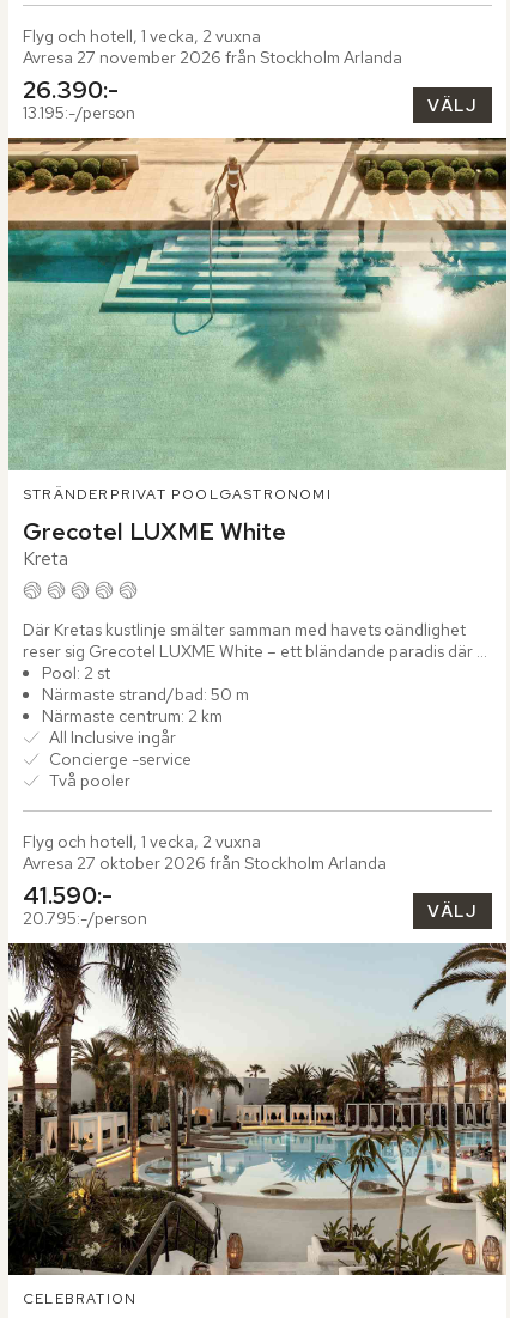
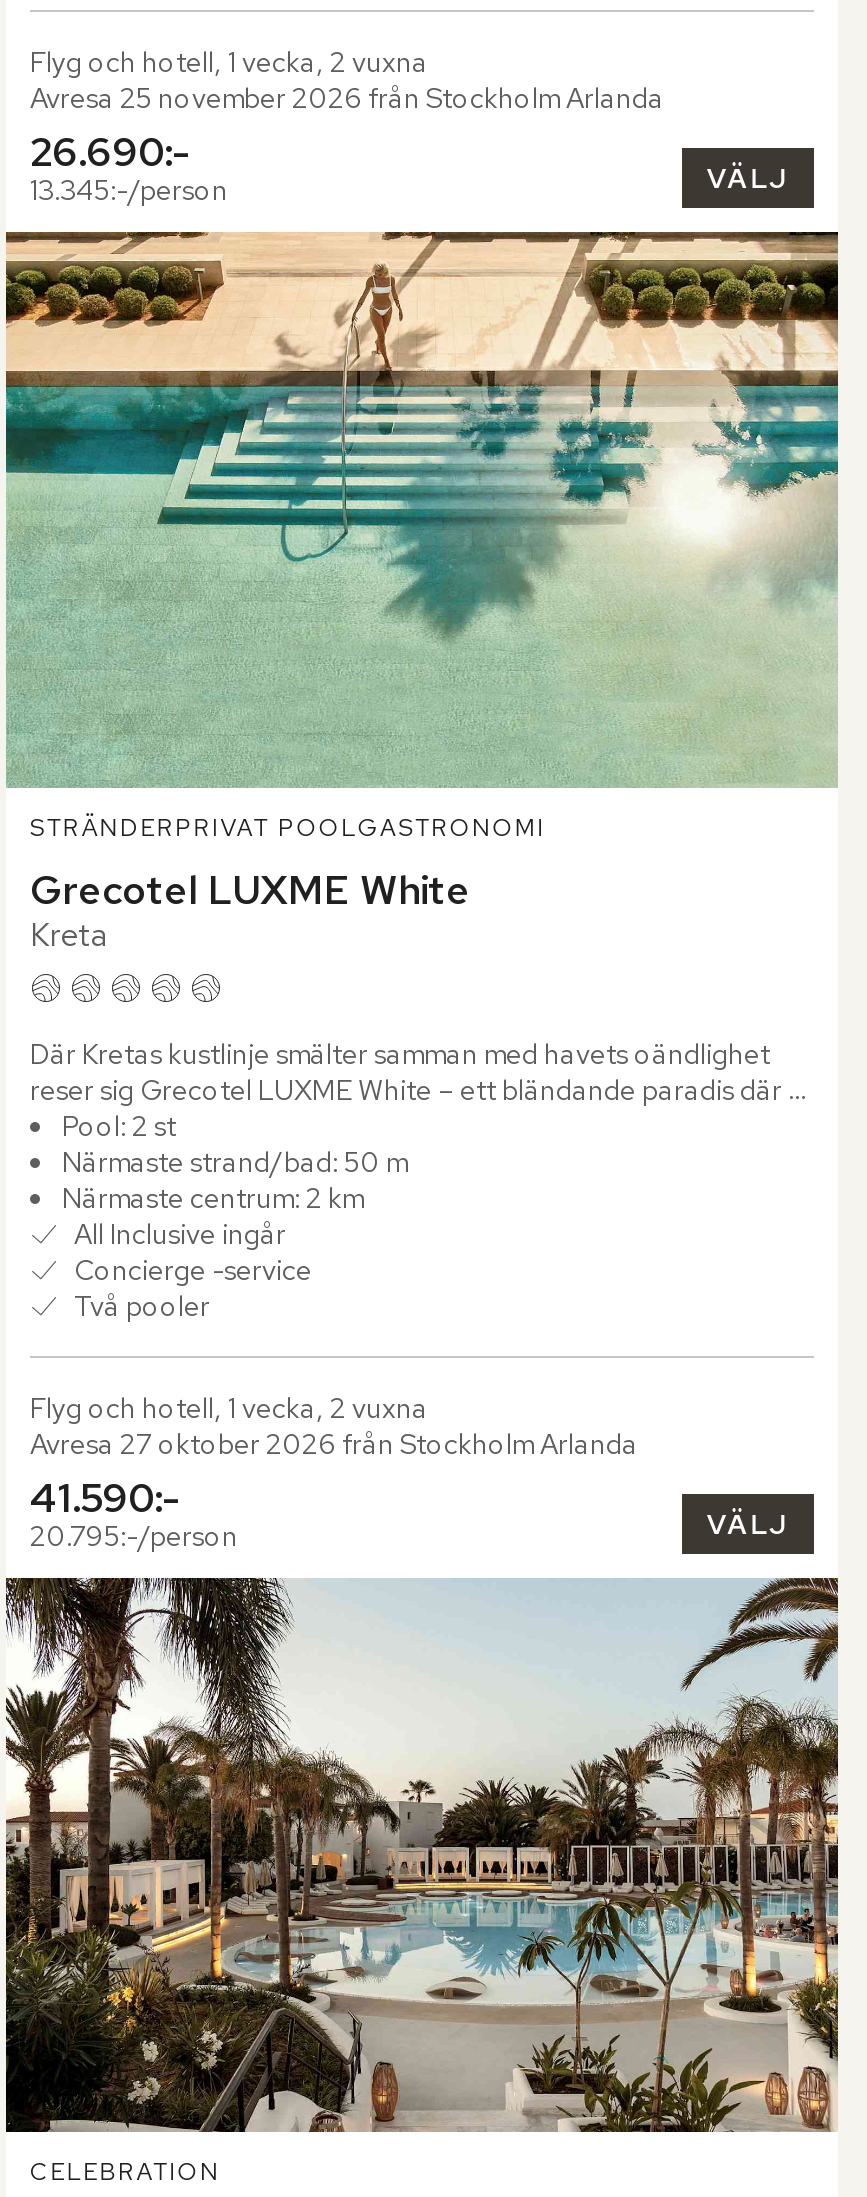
[23,47,402,124] Avresa 27 november 2026 från Stockholm Arlanda | 26.390:- | 13.195:-/person -> [30,81,664,209] Avresa 25 november 2026 från Stockholm Arlanda | 26.690:- | 13.345:-/person

